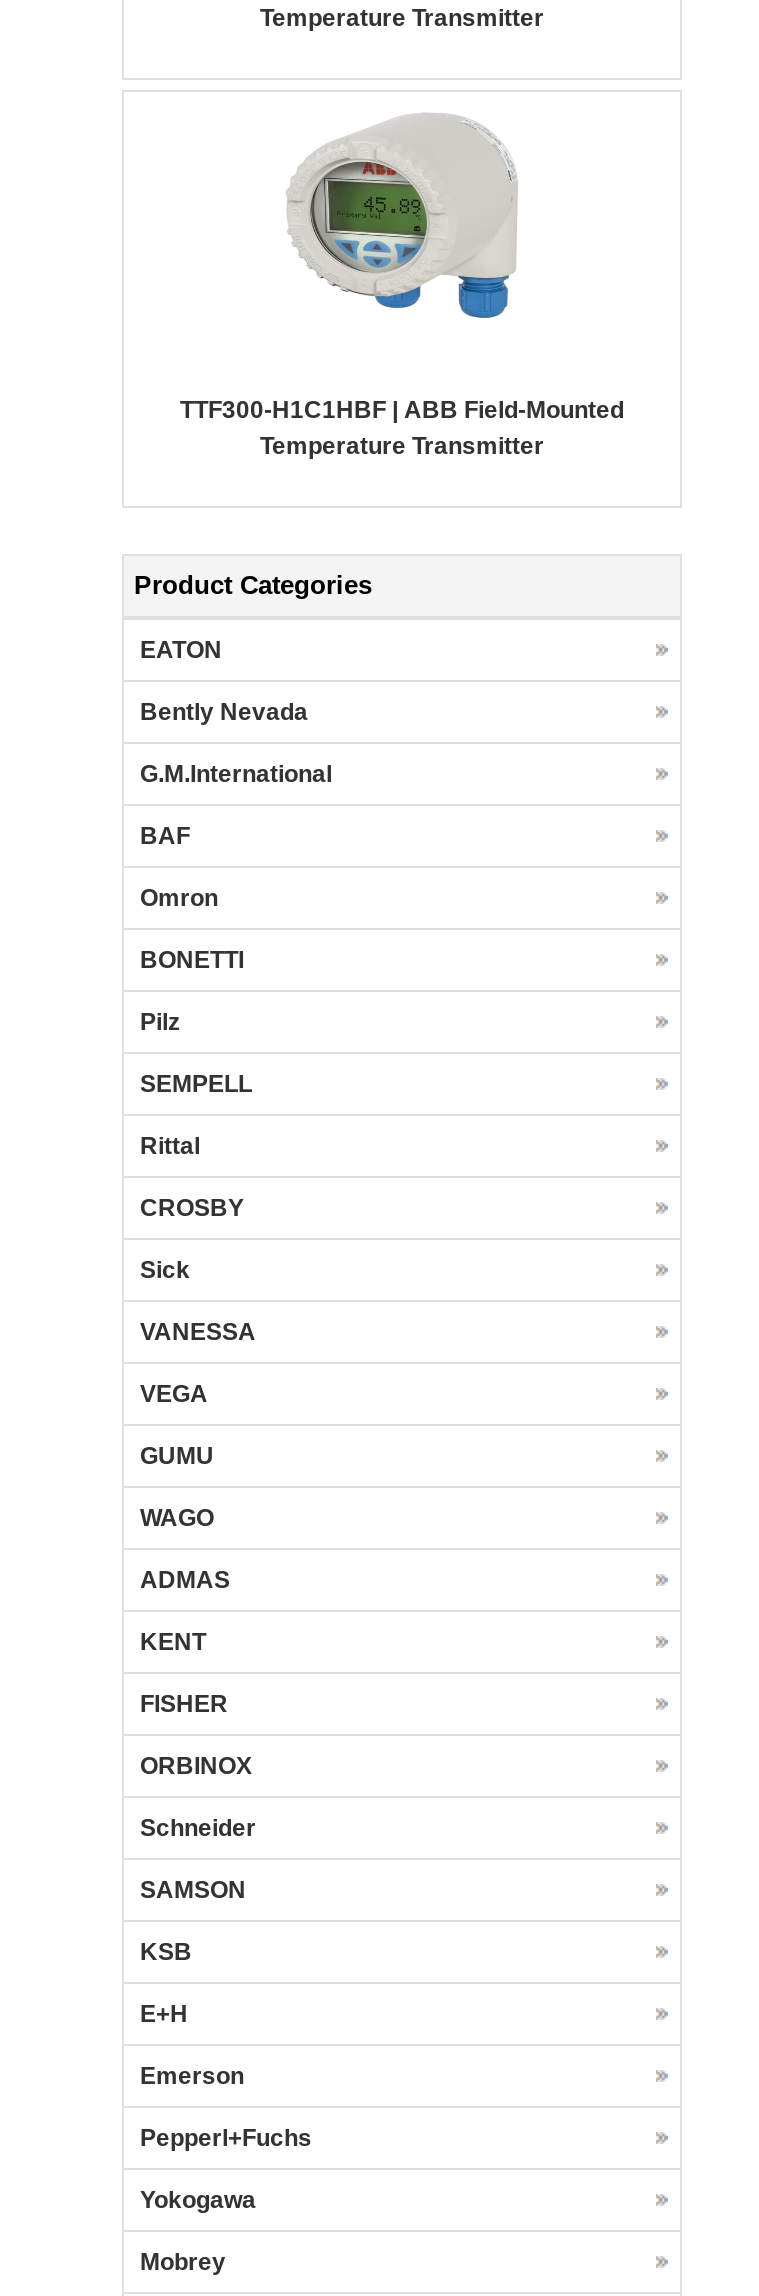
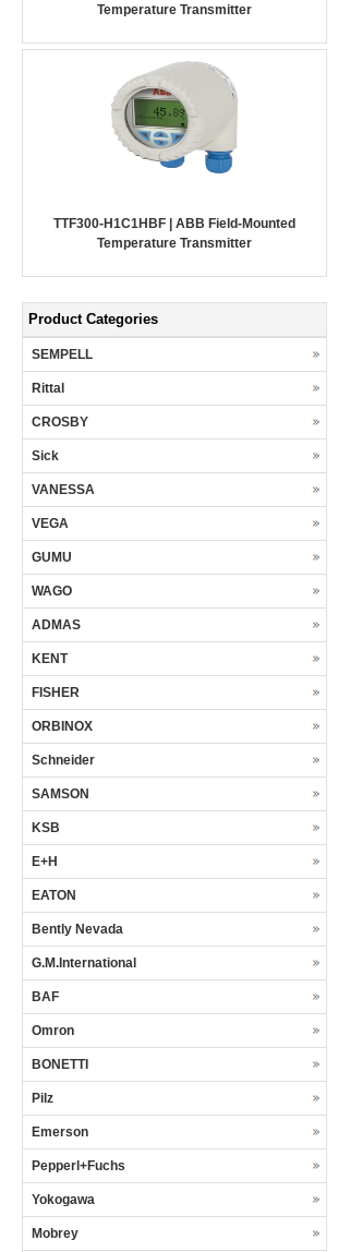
moved [140,636,332,1036] -> [32,888,136,1106]: EATON | Bently Nevada | G.M.International | BAF | Omron | BONETTI | Pilz
moved [140,1070,256,2028] -> [32,347,95,869]: SEMPELL | Rittal | CROSBY | ... | KSB | E+H

